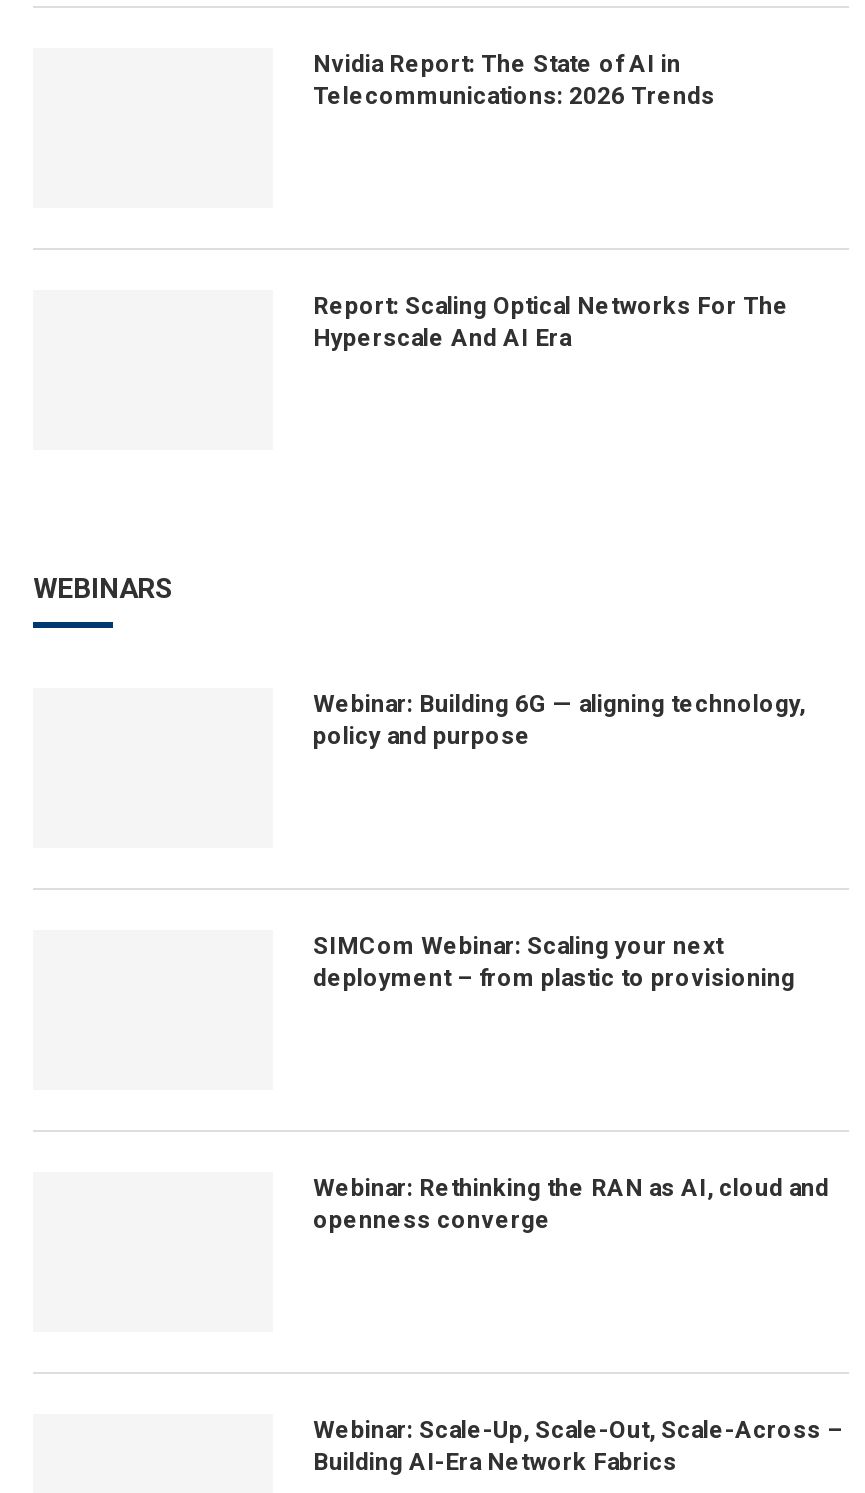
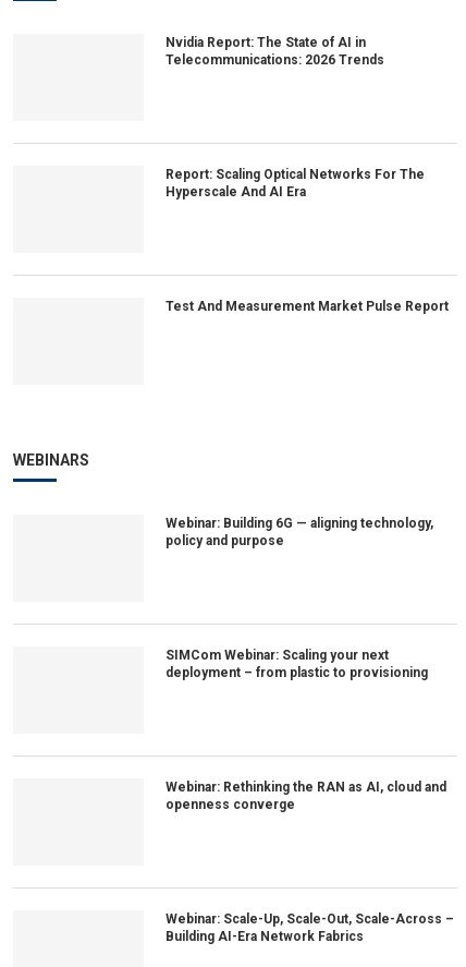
none -> [165,299,449,314] Test And Measurement Market Pulse Report

